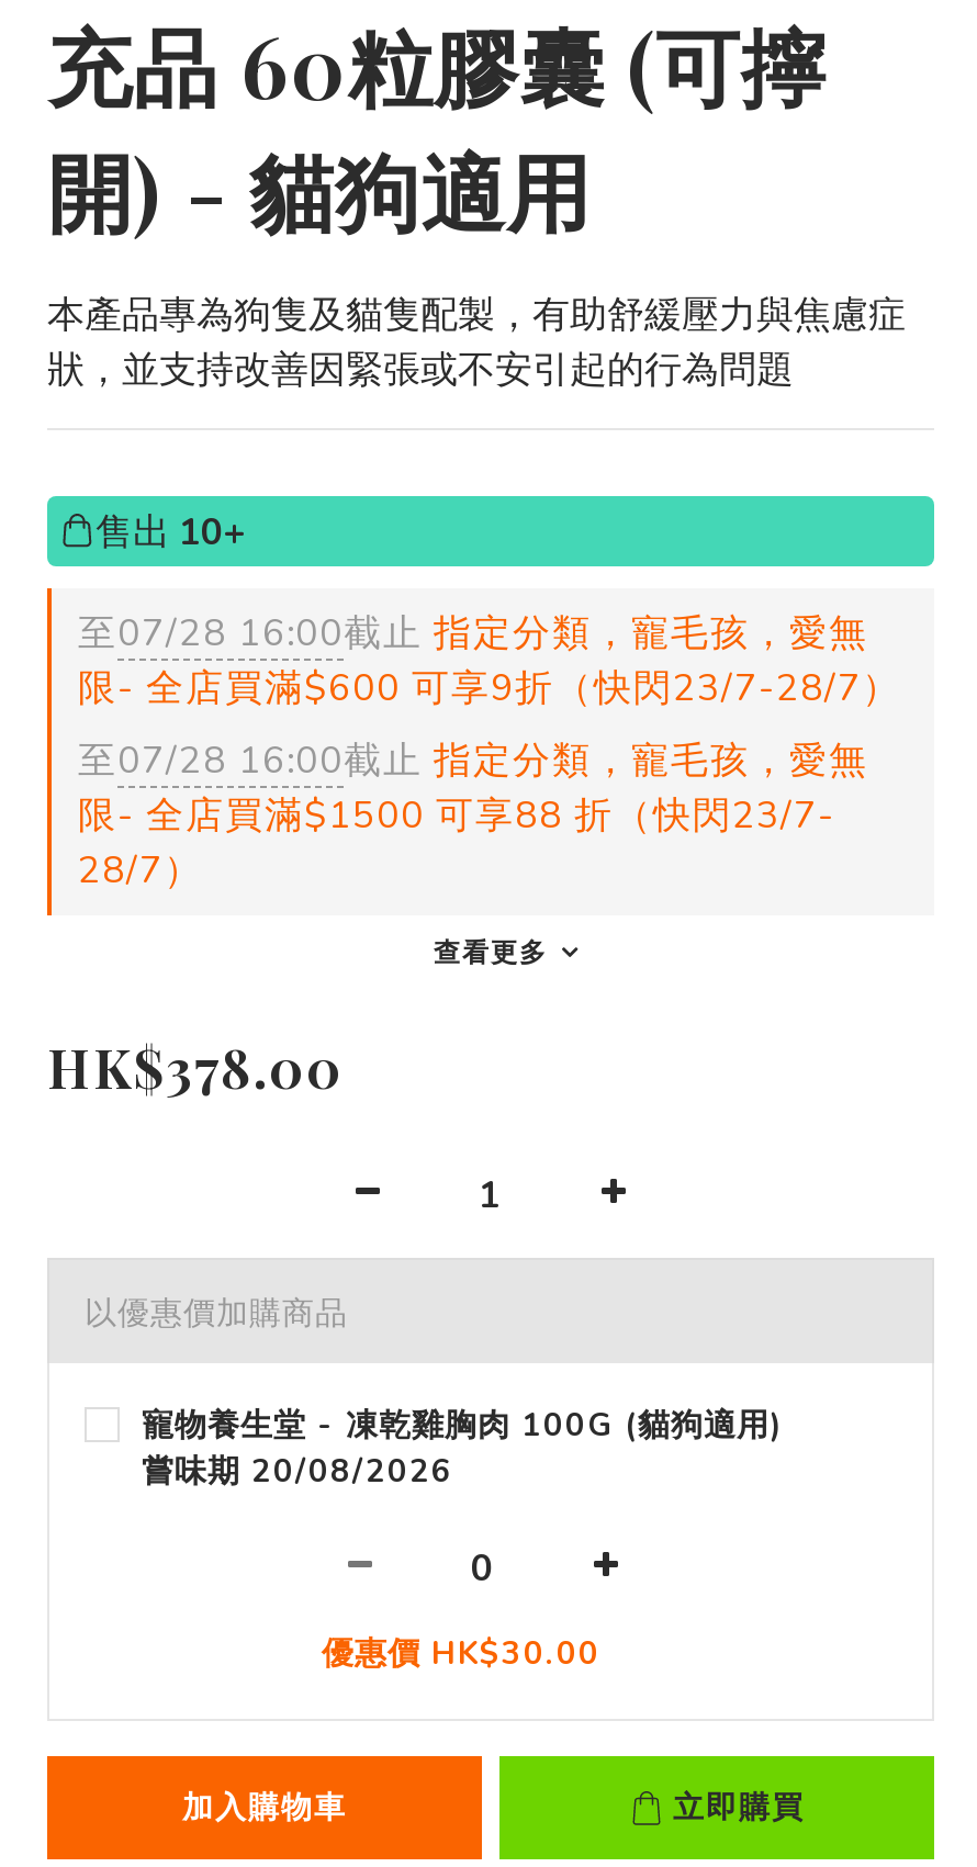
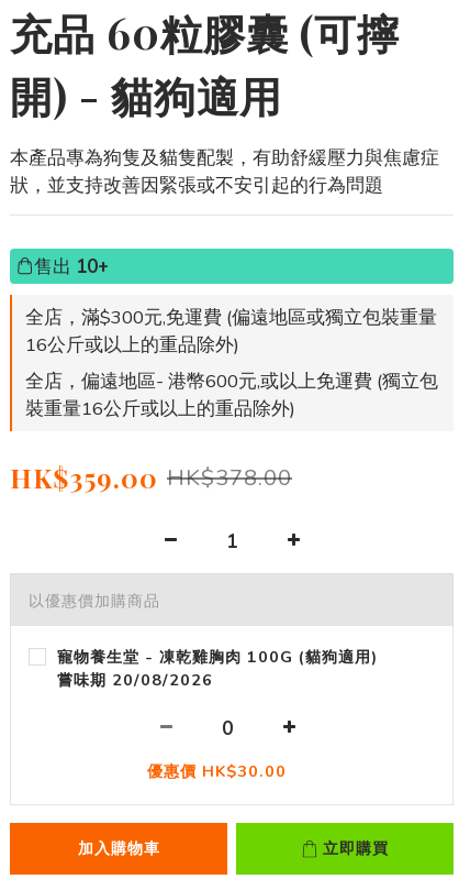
[47,608,901,1102] 至07/28 16:00截止指定分類，寵毛孩，愛無 | 限- 全店買滿$600 可享9折（快閃23/7-28/7） | 至07/28 16:00截止指定分類，寵毛孩，愛無 | 限- 全店買滿$1500 可享88 折（快閃23/7- | 28/7） | 查看更多 | HK$378.00 -> [10,305,438,495] 全店，滿$300元,免運費 (偏遠地區或獨立包裝重量 | 16公斤或以上的重品除外) | 全店，偏遠地區- 港幣600元,或以上免運費 (獨立包 | 裝重量16公斤或以上的重品除外) | HK$359.00 HK$378.00

